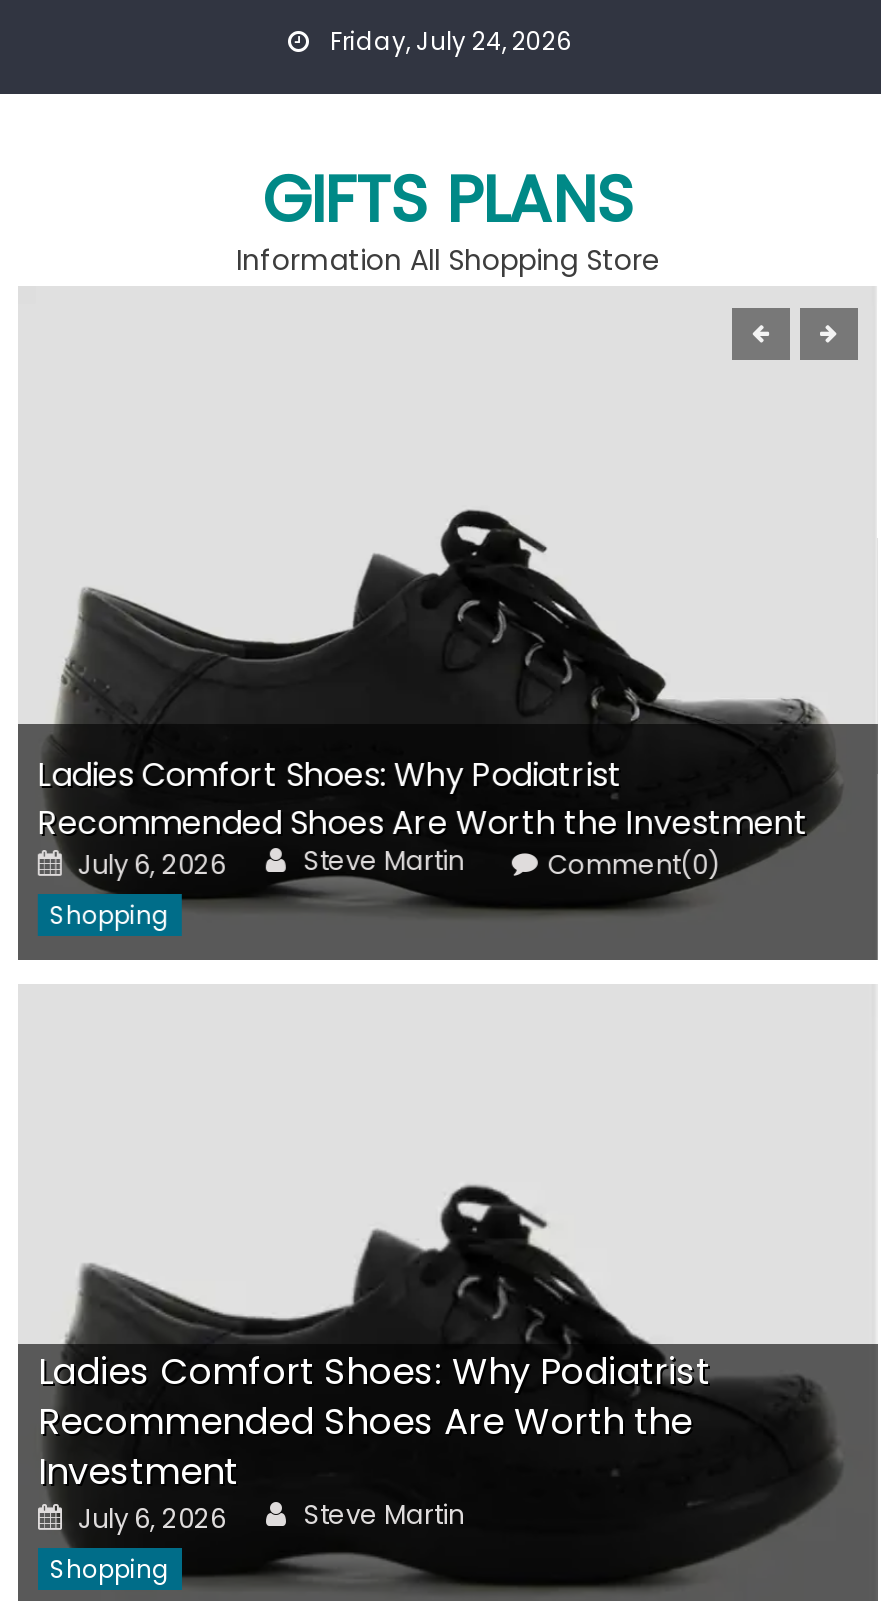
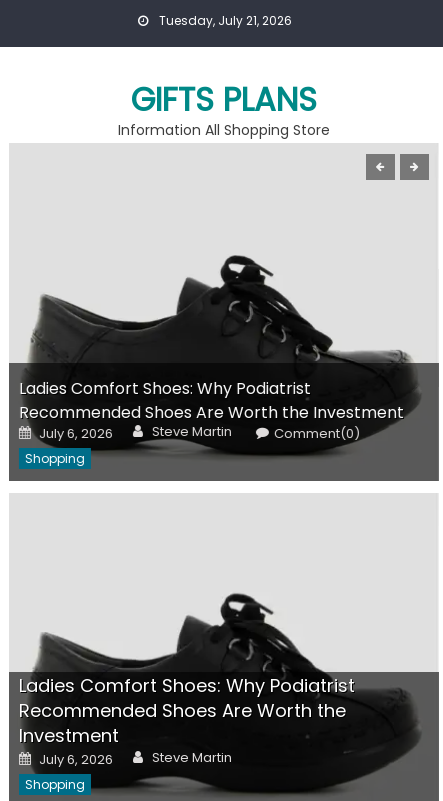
[324,24,572,58] Friday, July 24, 2026 -> [156,12,292,29] Tuesday, July 21, 2026

